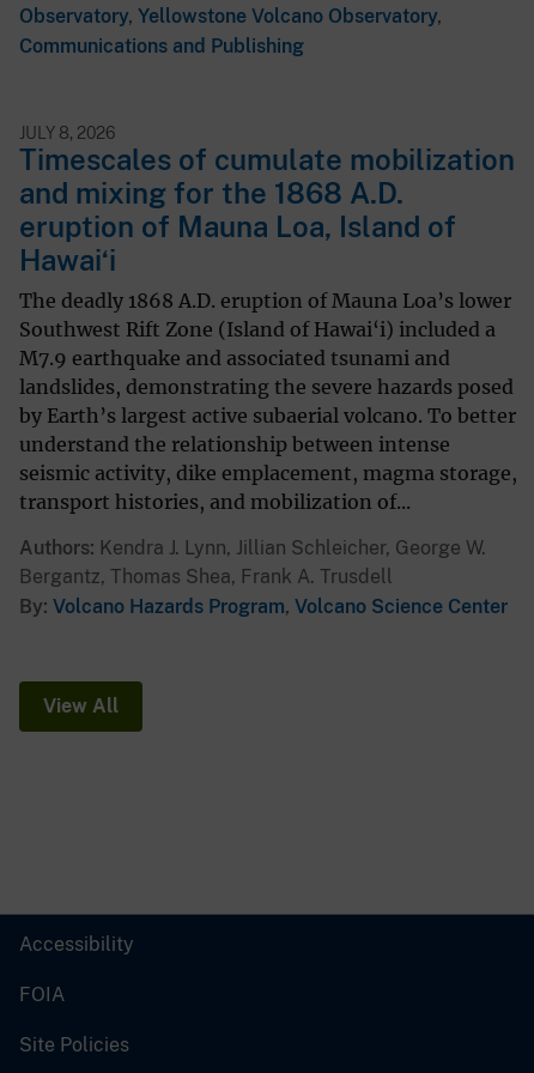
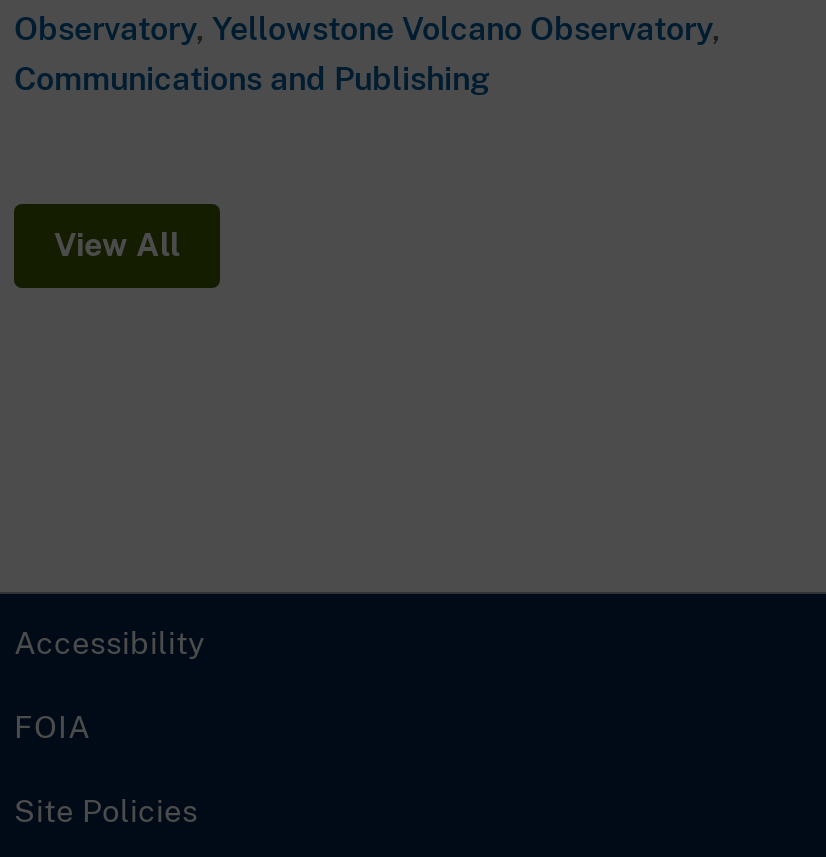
[19,124,517,617] JULY 8, 2026 | Timescales of cumulate mobilization | and mixing for the 1868 A.D. | eruption of Mauna Loa, Island of | Hawai‘i | The deadly 1868 A.D. eruption of Mauna Loa’s lower | Southwest Rift Zone (Island of Hawai‘i) included a | M7.9 earthquake and associated tsunami and | landslides, demonstrating the severe hazards posed | by Earth’s largest active subaerial volcano. To better | understand the relationship between intense | seismic activity, dike emplacement, magma storage, | transport histories, and mobilization of... | Authors Kendra J. Lynn, Jillian Schleicher, George W. | Bergantz, Thomas Shea, Frank A. Trusdell | By Volcano Hazards Program, Volcano Science Center -> none

